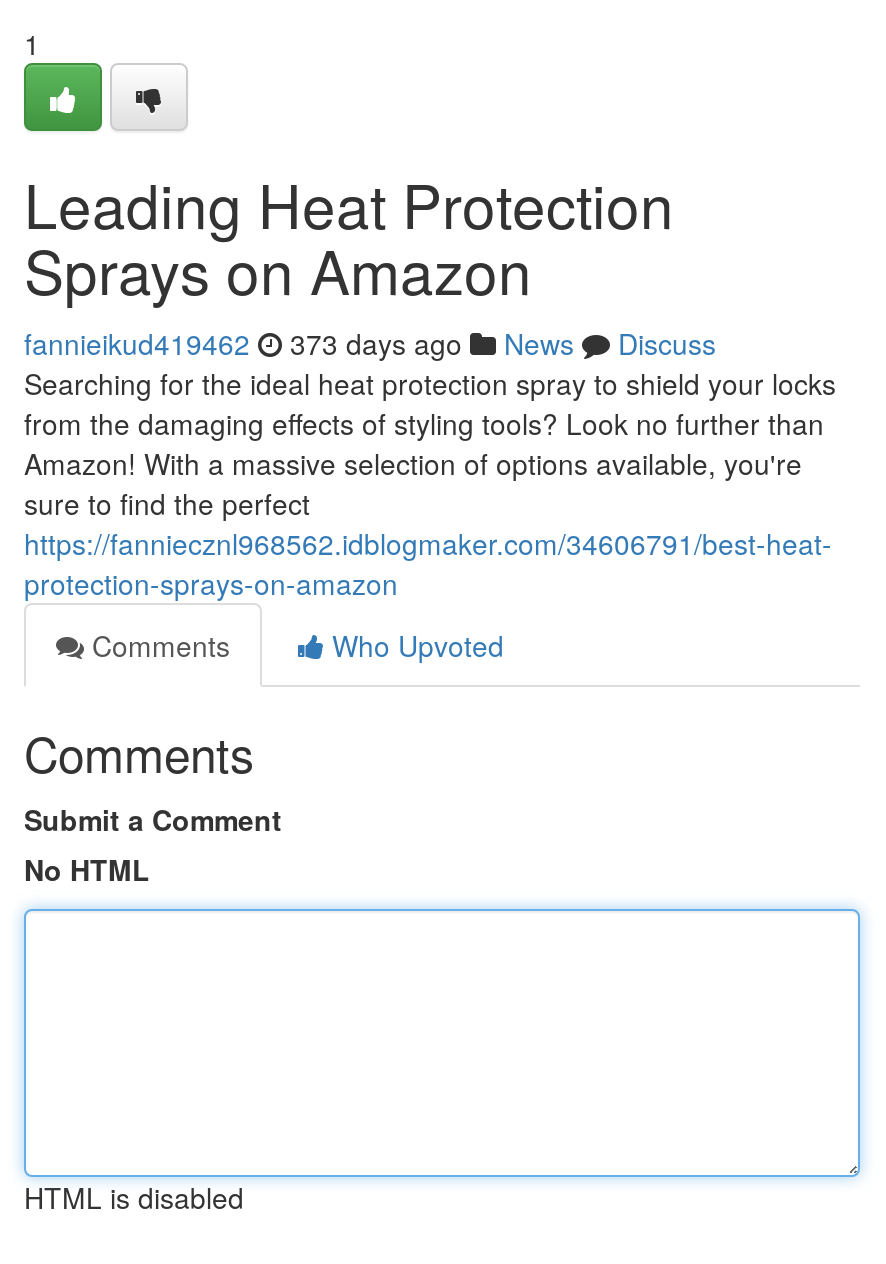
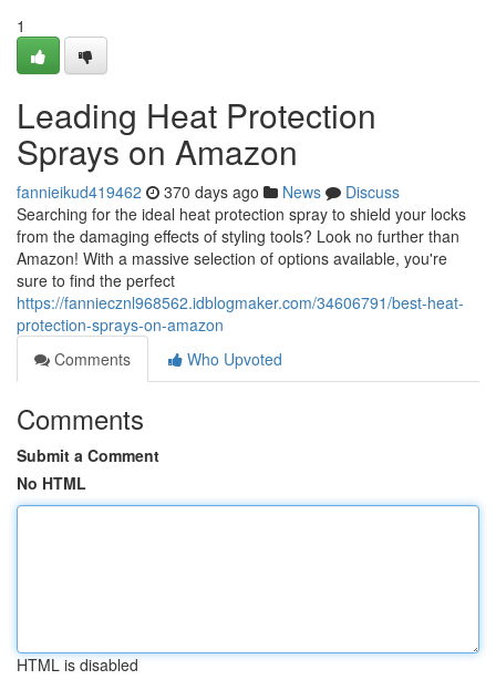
[24,323,716,363] fannieikud419462 373 days ago News Discuss -> [17,181,400,203] fannieikud419462 370 days ago News Discuss

